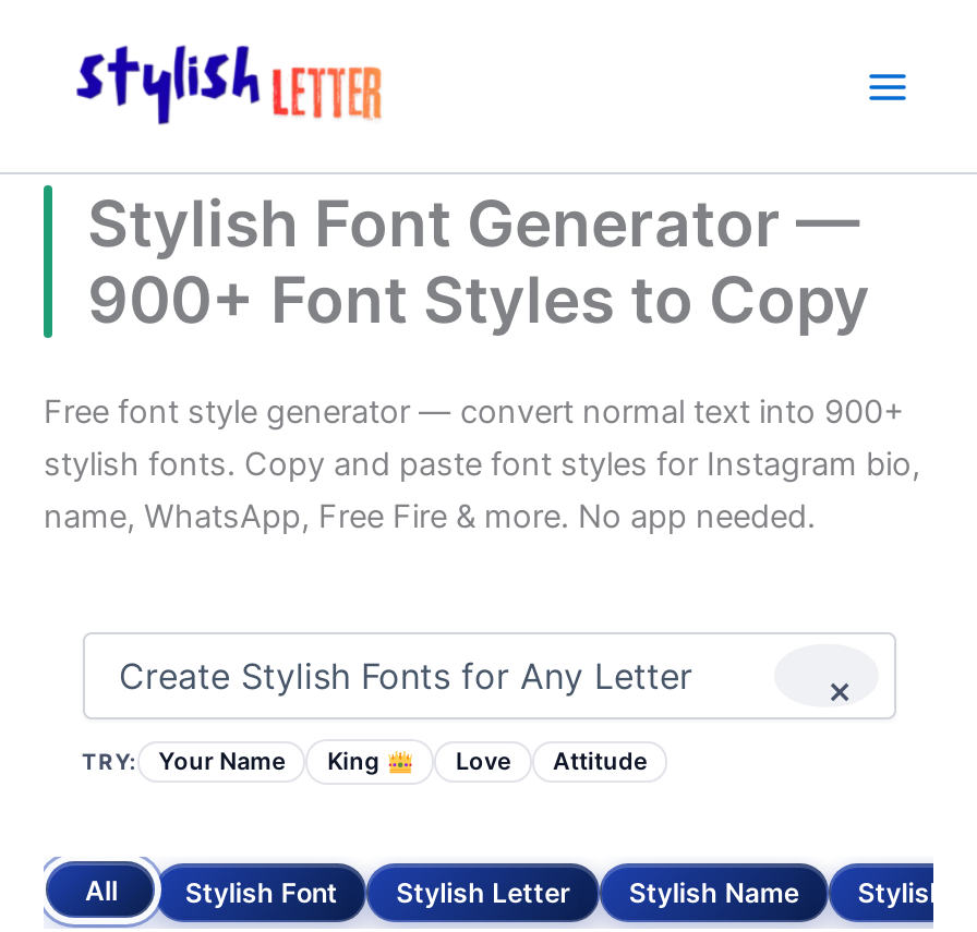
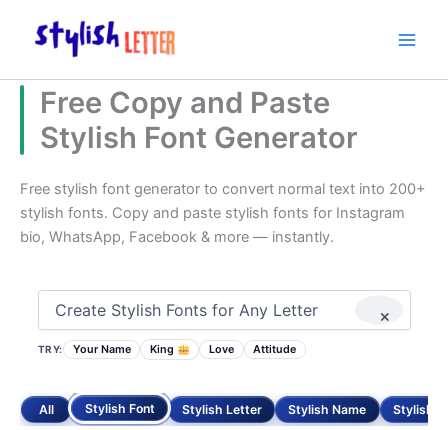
[87,185,870,338] Stylish Font Generator — | 900+ Font Styles to Copy -> [40,85,358,155] Free Copy and Paste | Stylish Font Generator
[44,392,920,536] Free font style generator — convert normal text into 900+ | stylish fonts. Copy and paste font styles for Instagram bio, | name, WhatsApp, Free Fire & more. No app needed. -> [20,180,426,246] Free stylish font generator to convert normal text into 200+ | stylish fonts. Copy and paste stylish fonts for Instagram | bio, WhatsApp, Facebook & more — instantly.

